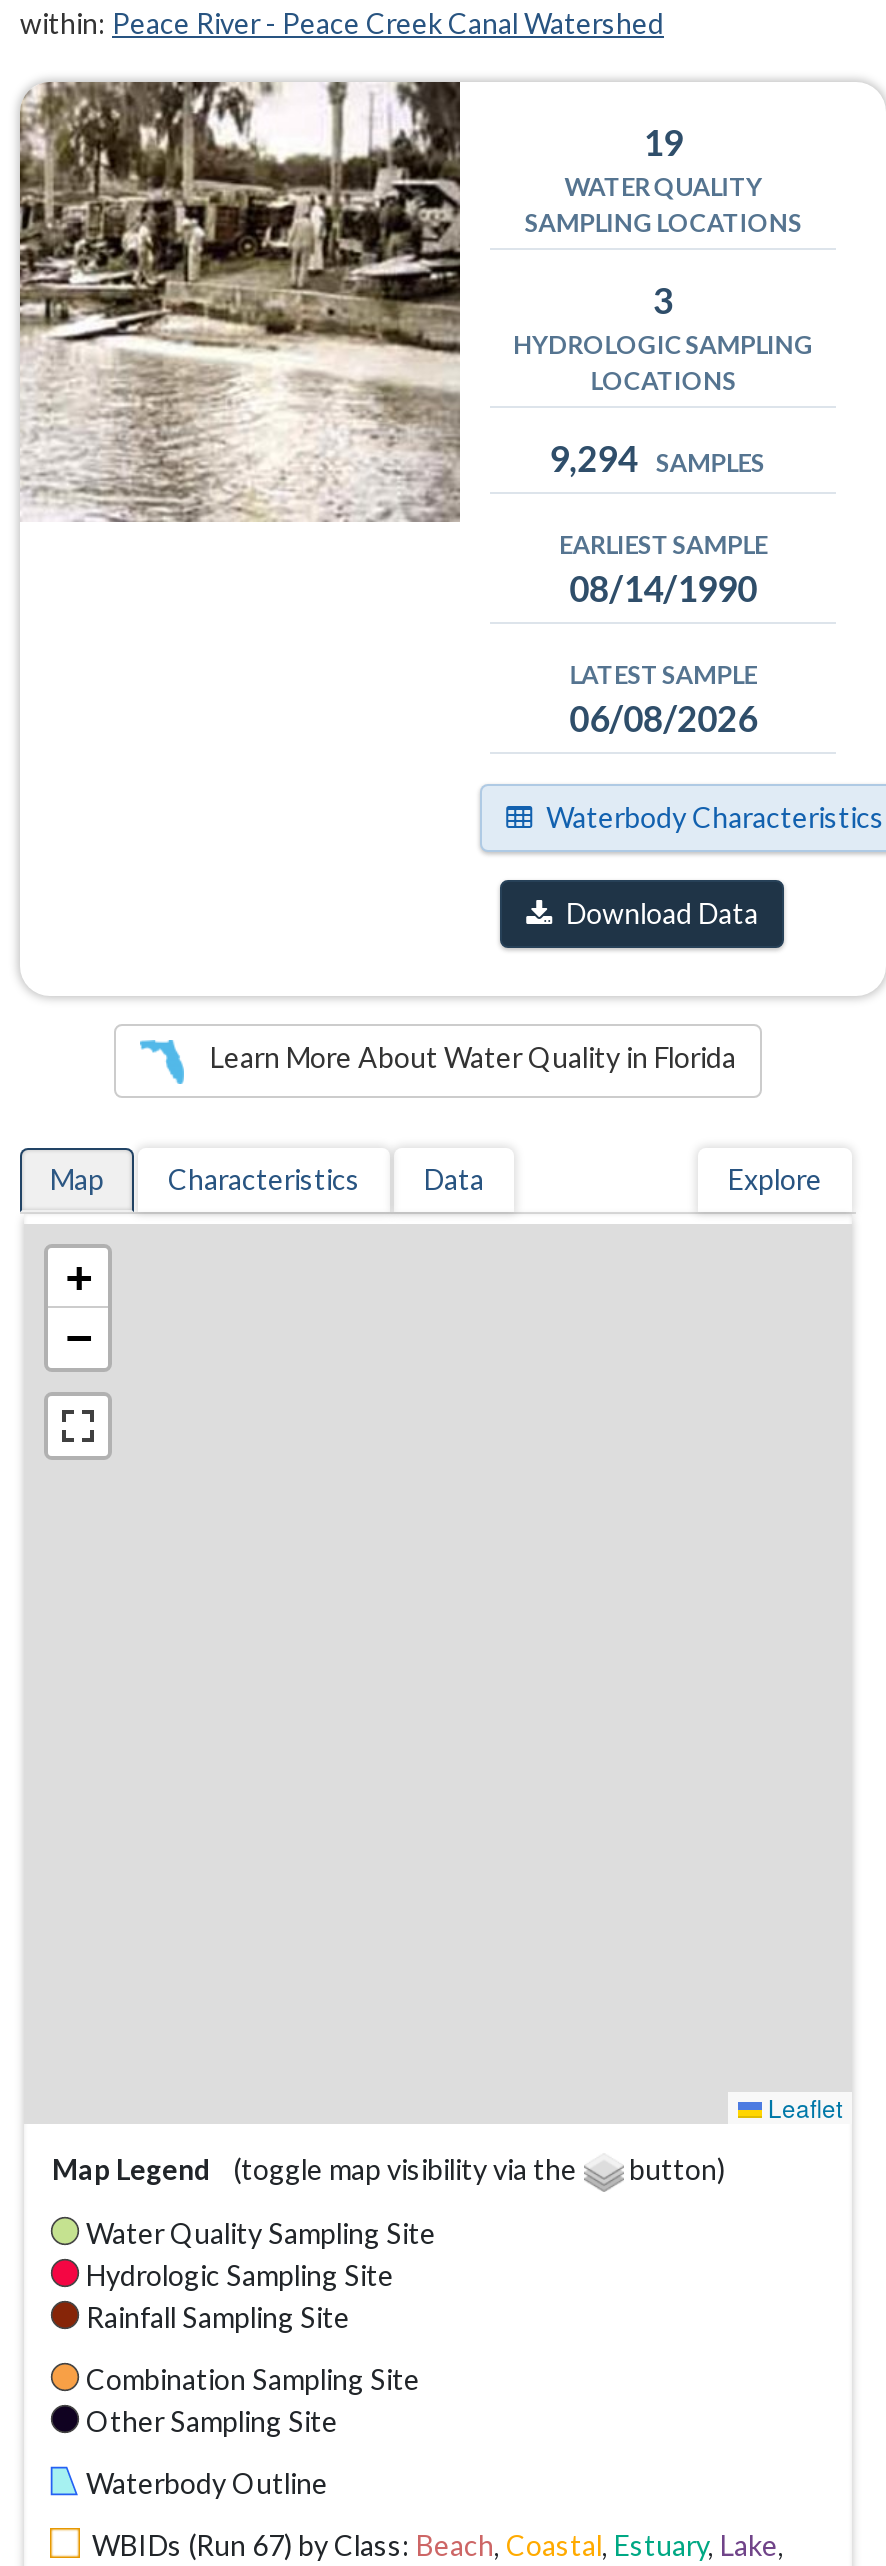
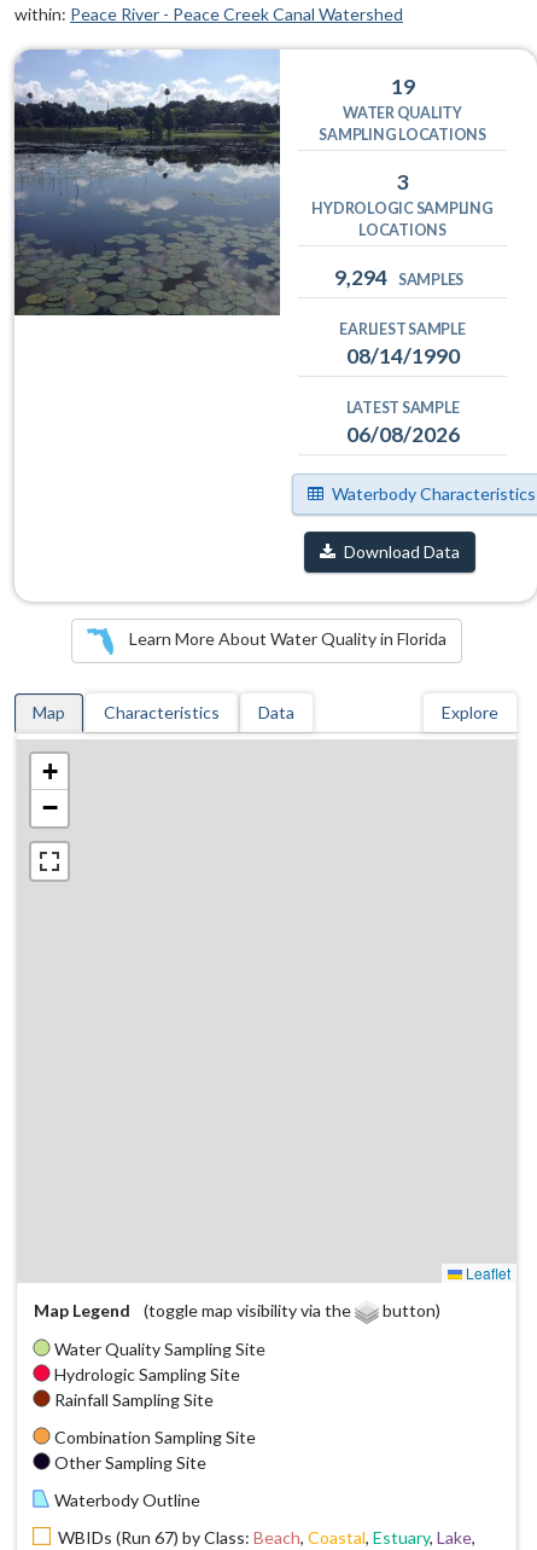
[18,80,462,524] [image] -> [13,50,281,317] [image]

